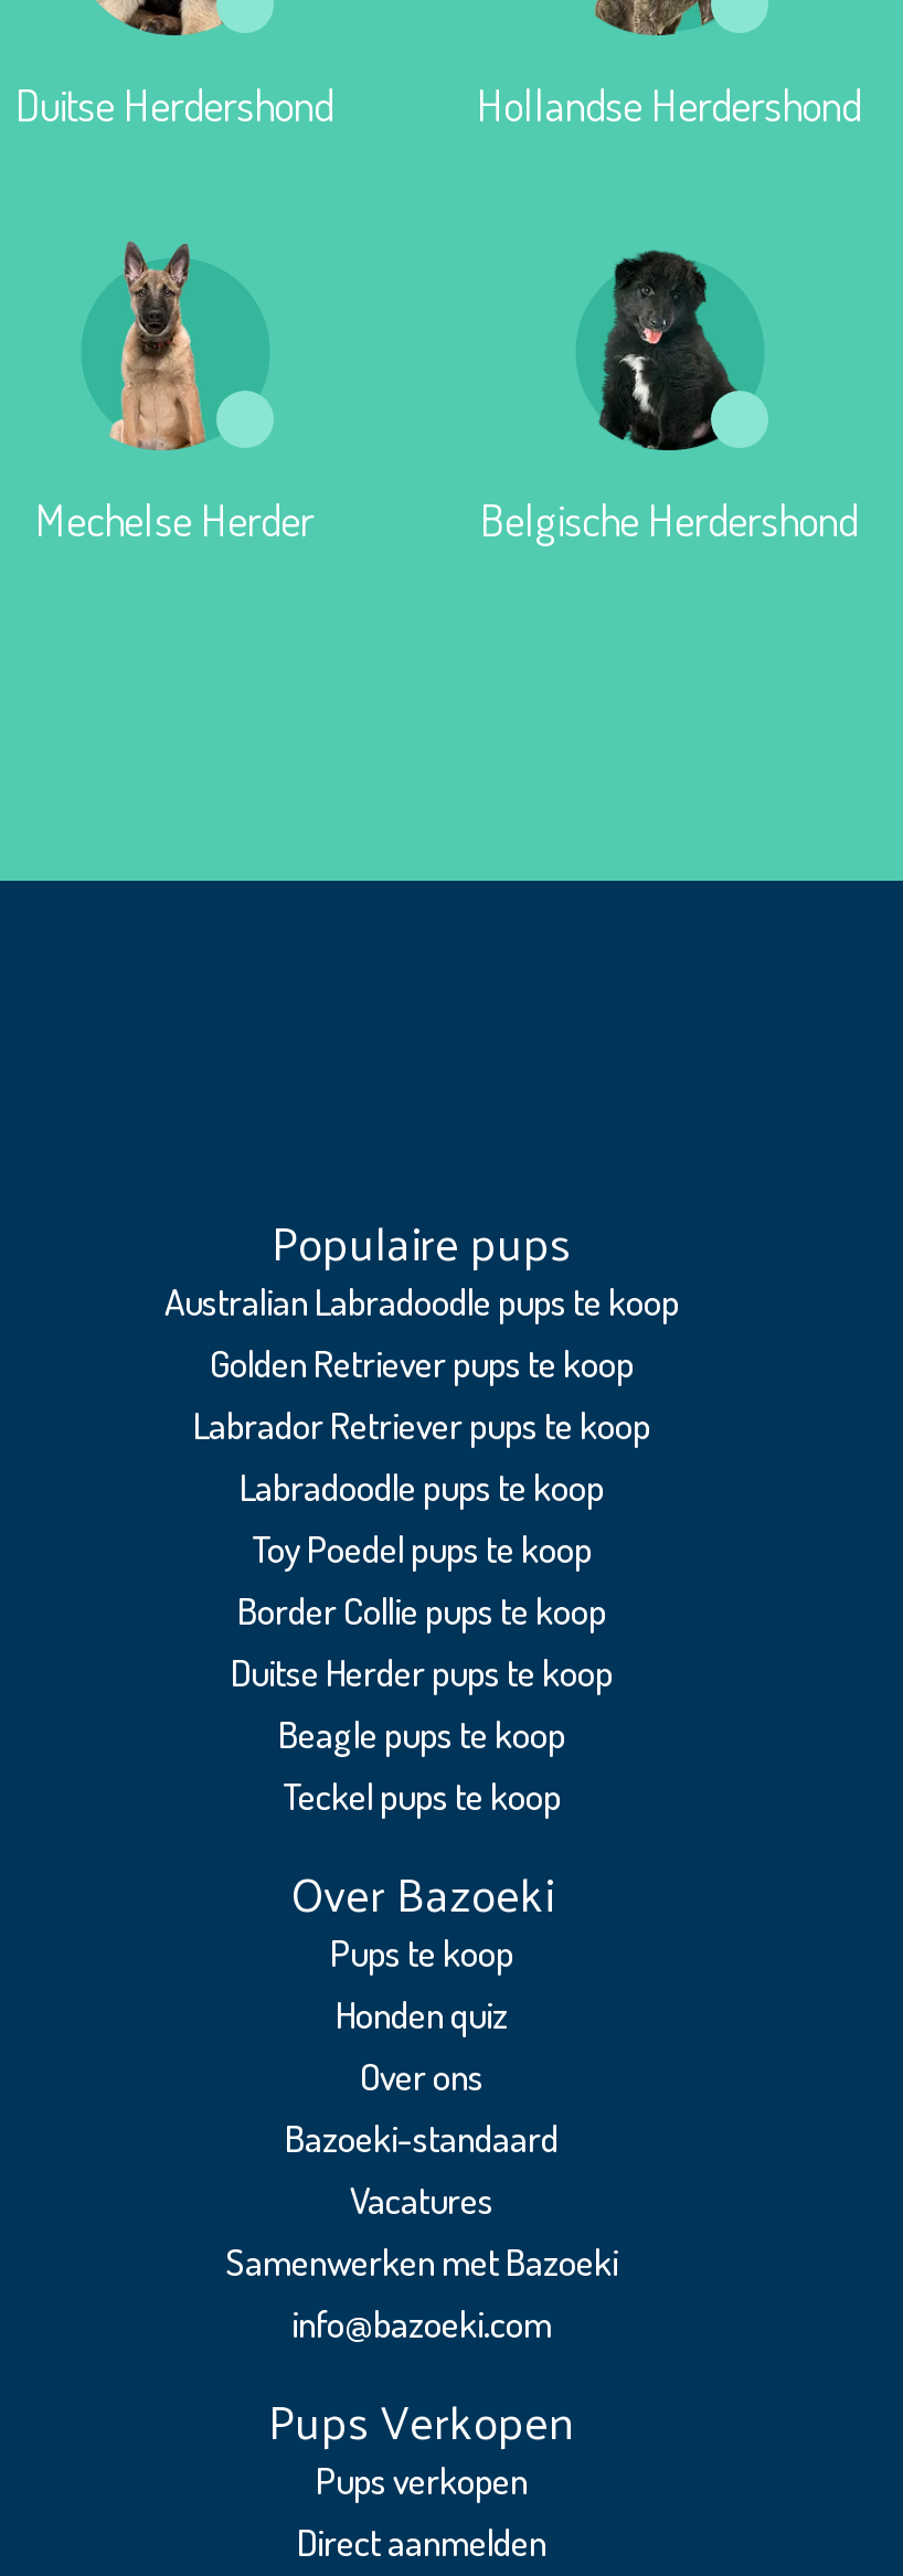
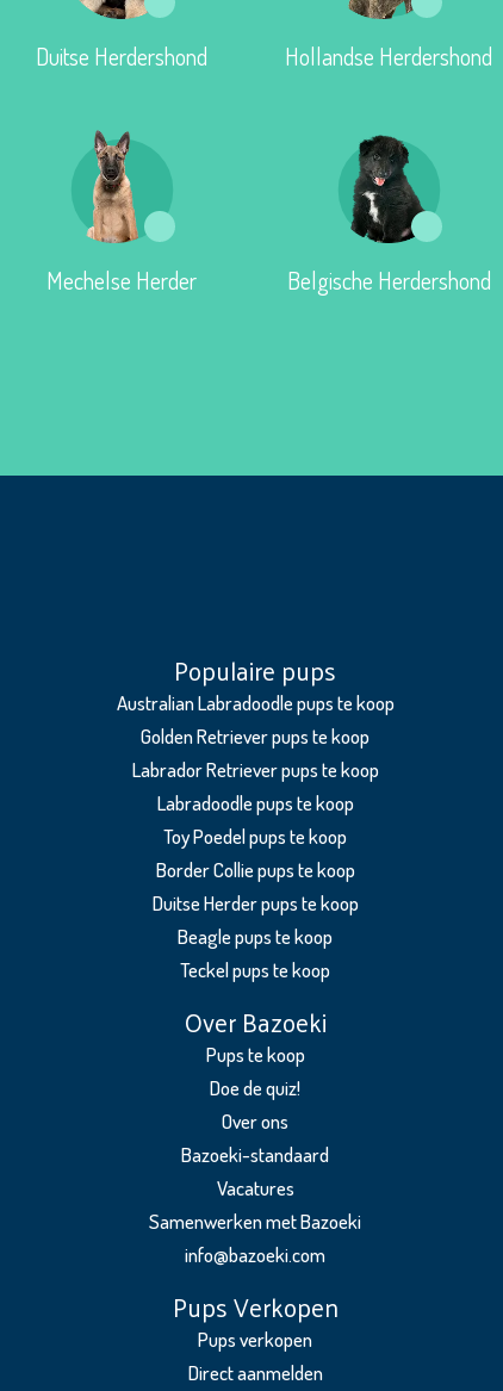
[336,1991,508,2037] Honden quiz -> [210,1075,300,1100] Doe de quiz!

